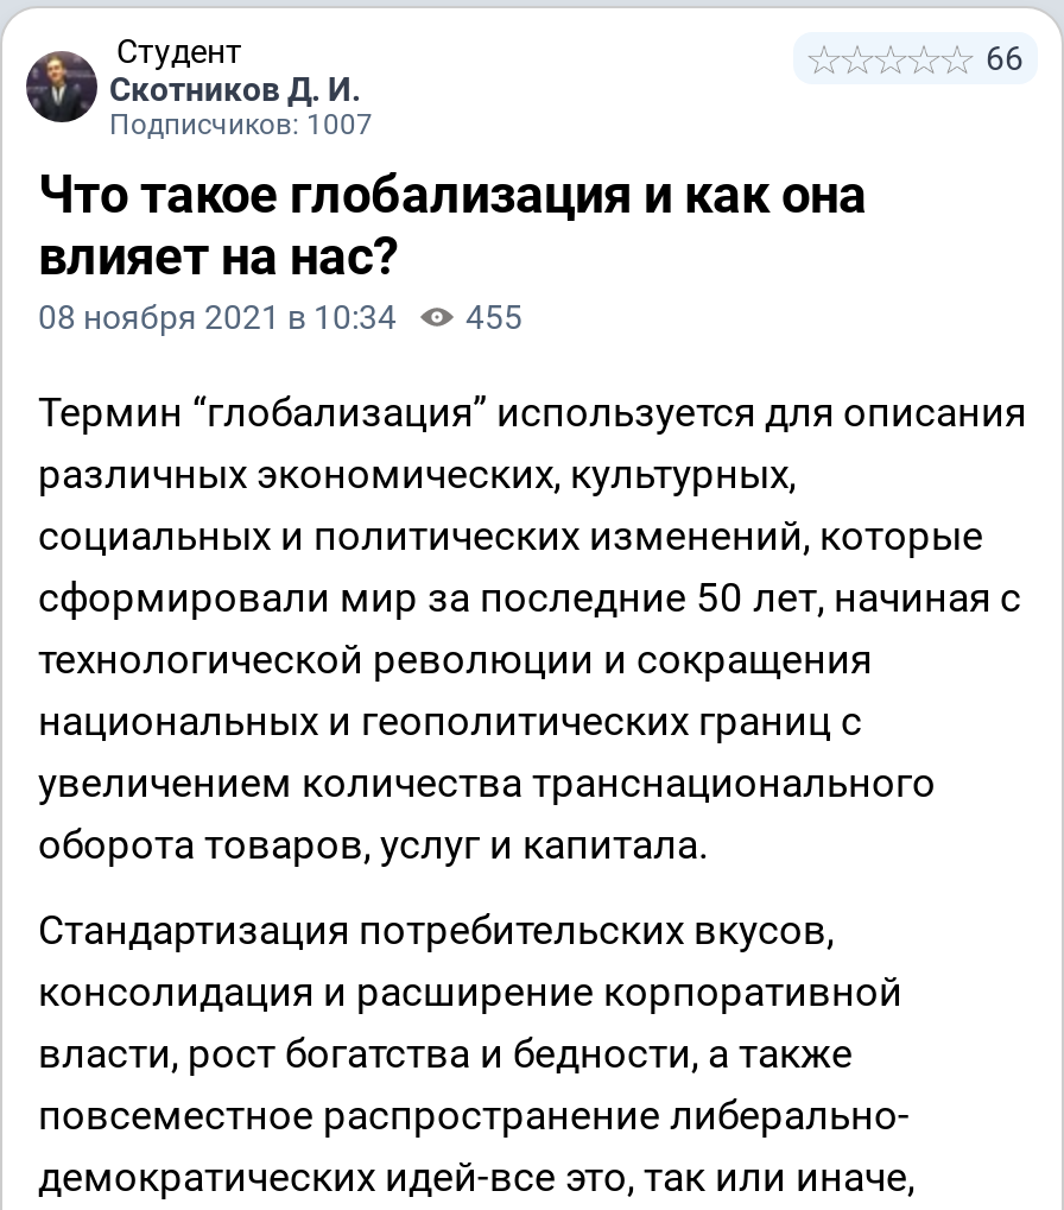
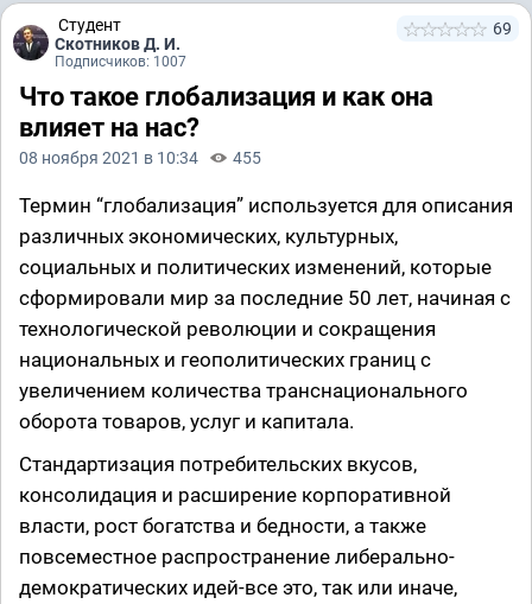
[986,39,1024,77] 66 -> [493,19,512,38] 69

